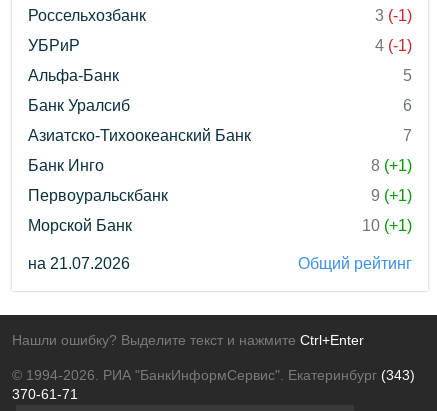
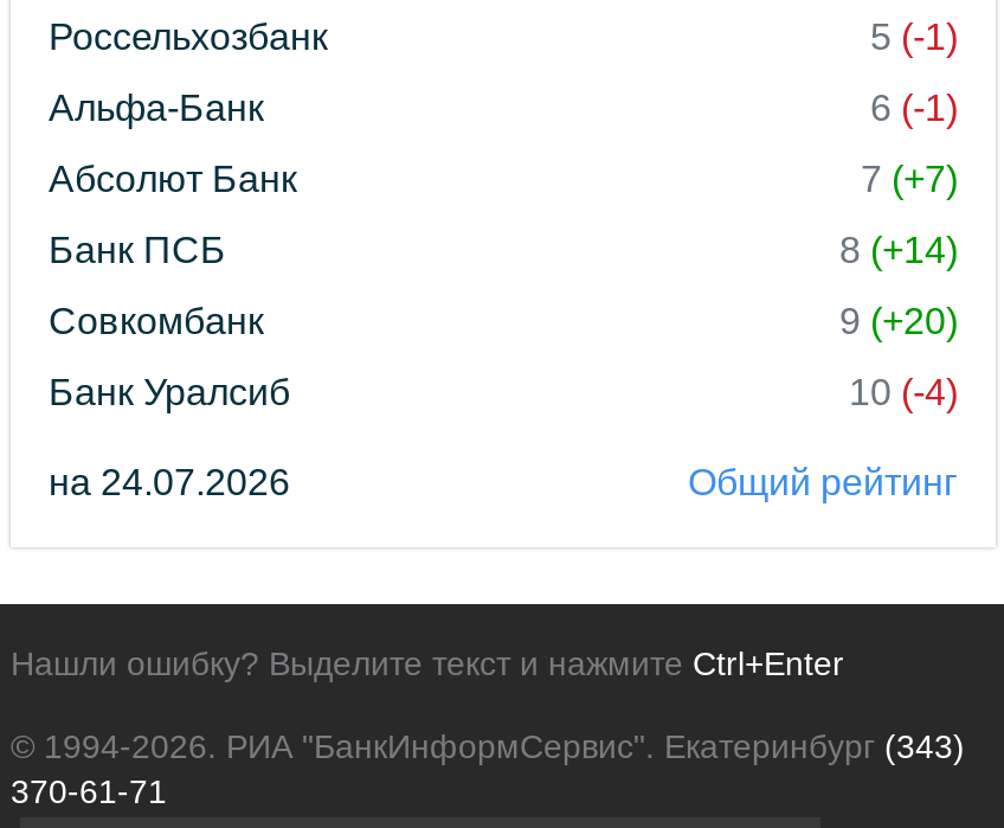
[28,7,412,54] 3 (-1) | УБРиР | 4 (-1) -> [870,17,958,57] 5 (-1)
[403,67,412,84] 5 -> [49,88,958,341] 6 (-1) | Абсолют Банк | 7 (+7) | Банк ПСБ | 8 (+14) | Совкомбанк | 9 (+20)
[28,97,412,272] 6 | Азиатско-Тихоокеанский Банк | 7 | Банк Инго | 8 (+1) | Первоуральскбанк | 9 (+1) | Морской Банк | 10 (+1) | на 21.07.2026 -> [49,372,958,502] 10 (-4) | на 24.07.2026
moved [28,97,130,114] -> [49,372,290,412]: Банк Уралсиб

